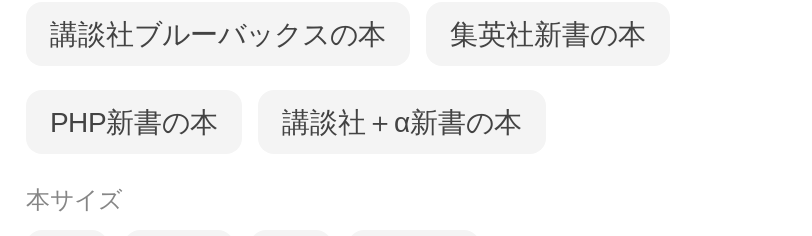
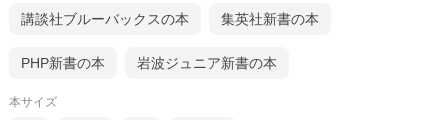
[282,106,522,138] 講談社＋α新書の本 -> [137,55,277,71] 岩波ジュニア新書の本

